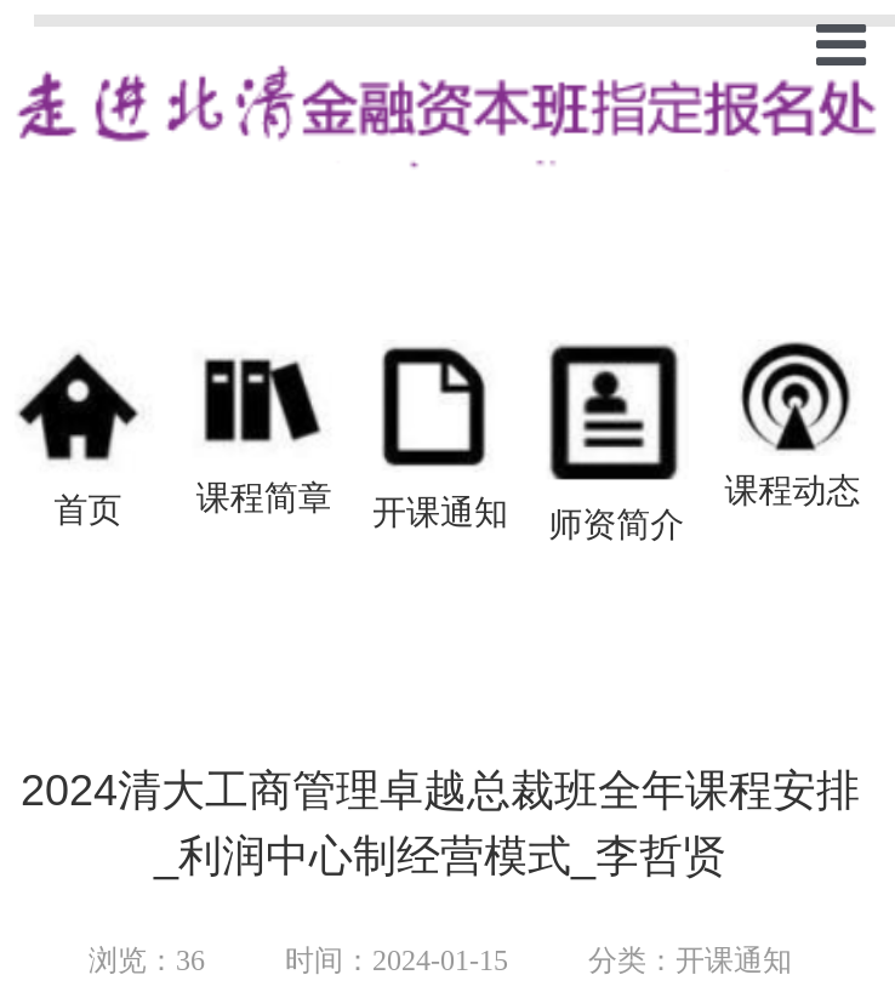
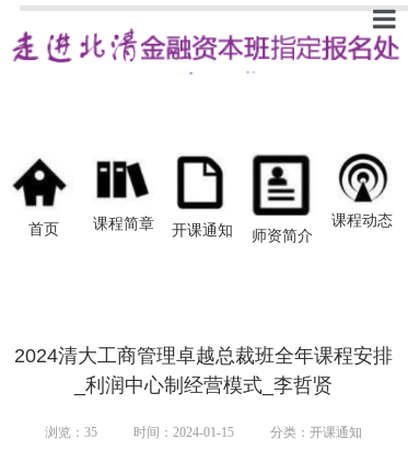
[89,944,205,978] 浏览：36 -> [44,425,97,440] 浏览：35

